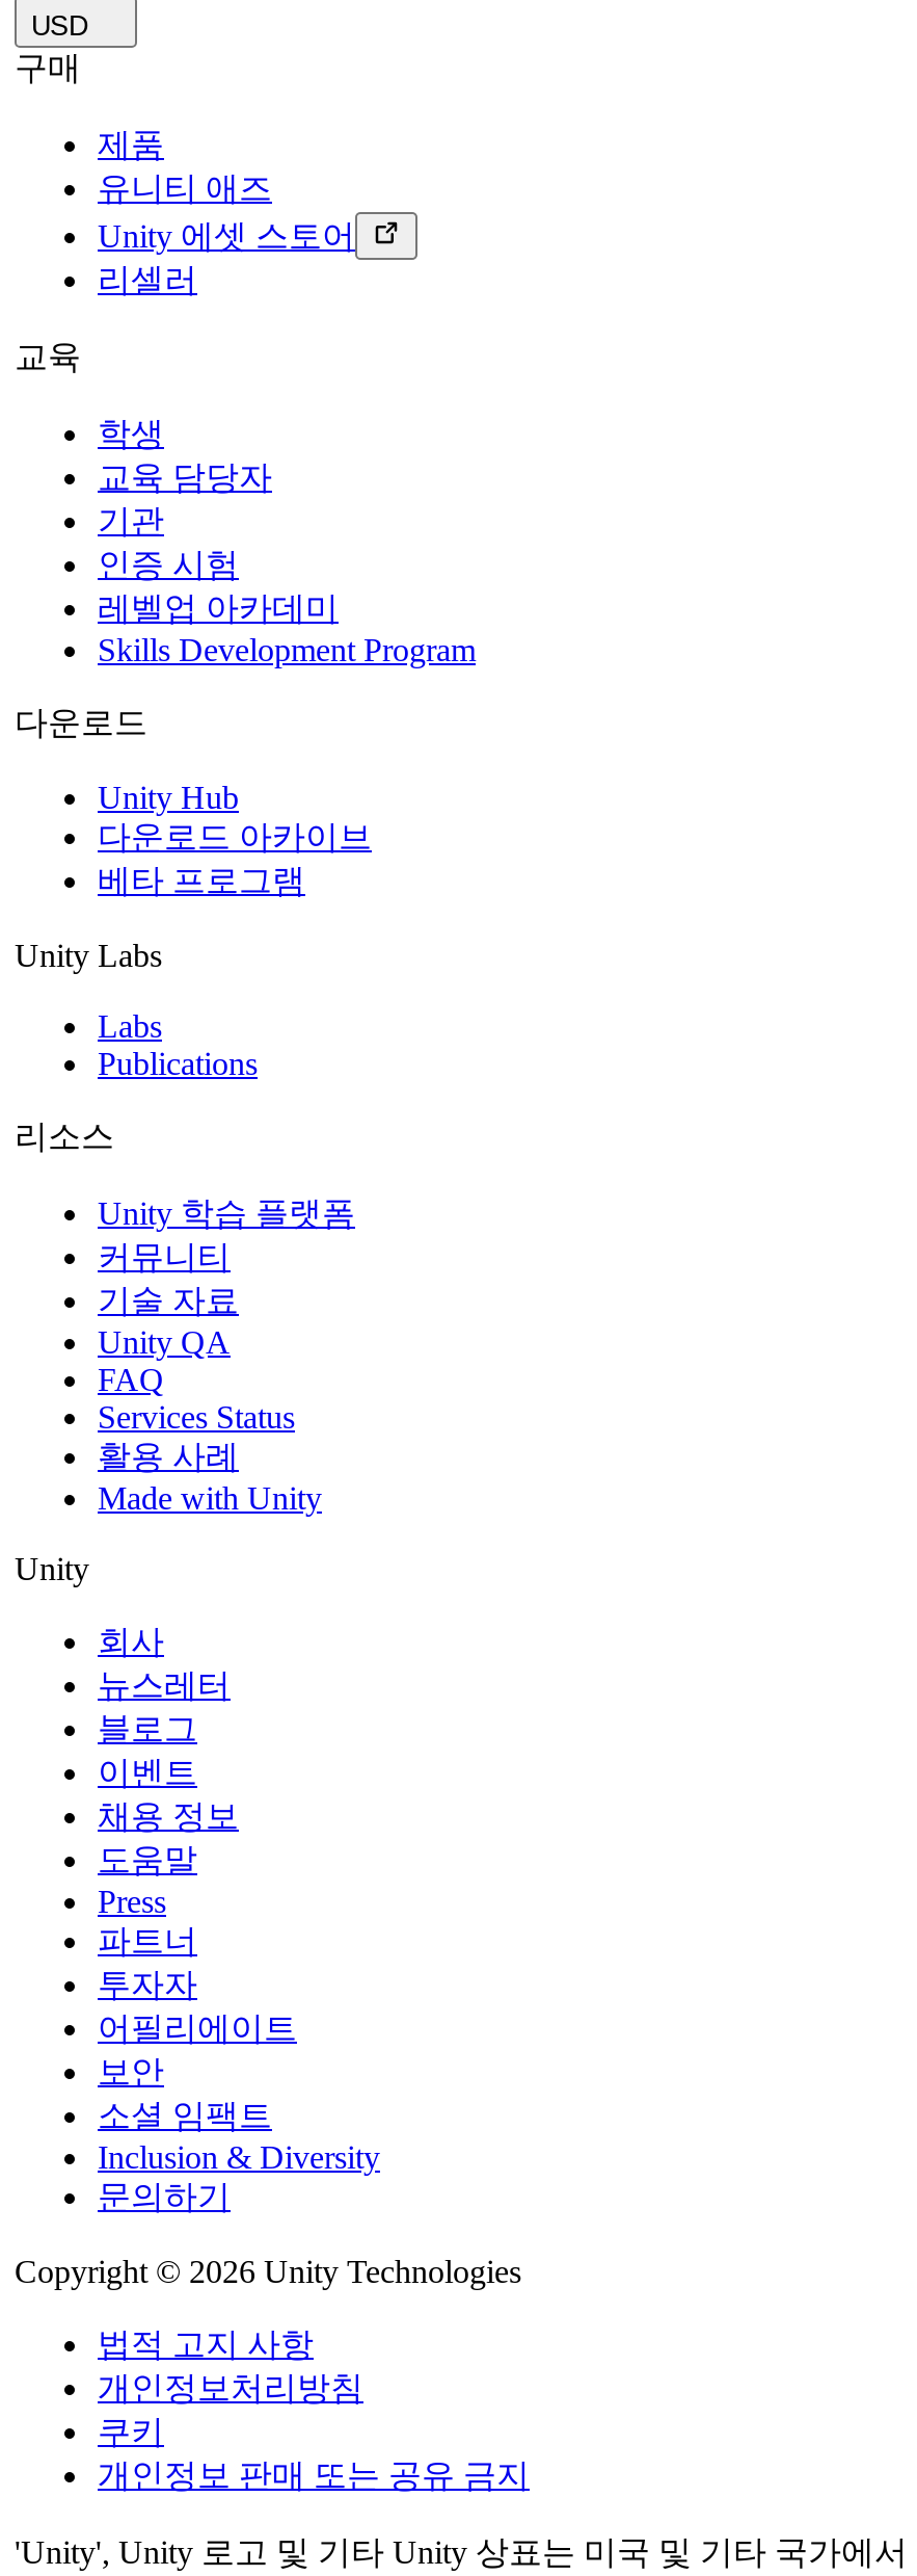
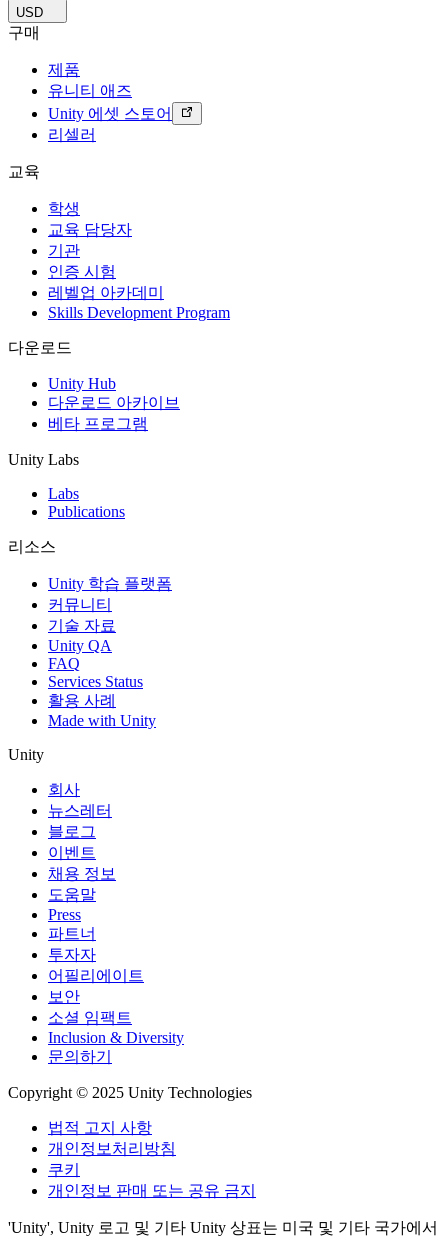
[15,2254,521,2289] Copyright © 2026 Unity Technologies -> [8,1084,252,1101] Copyright © 2025 Unity Technologies

